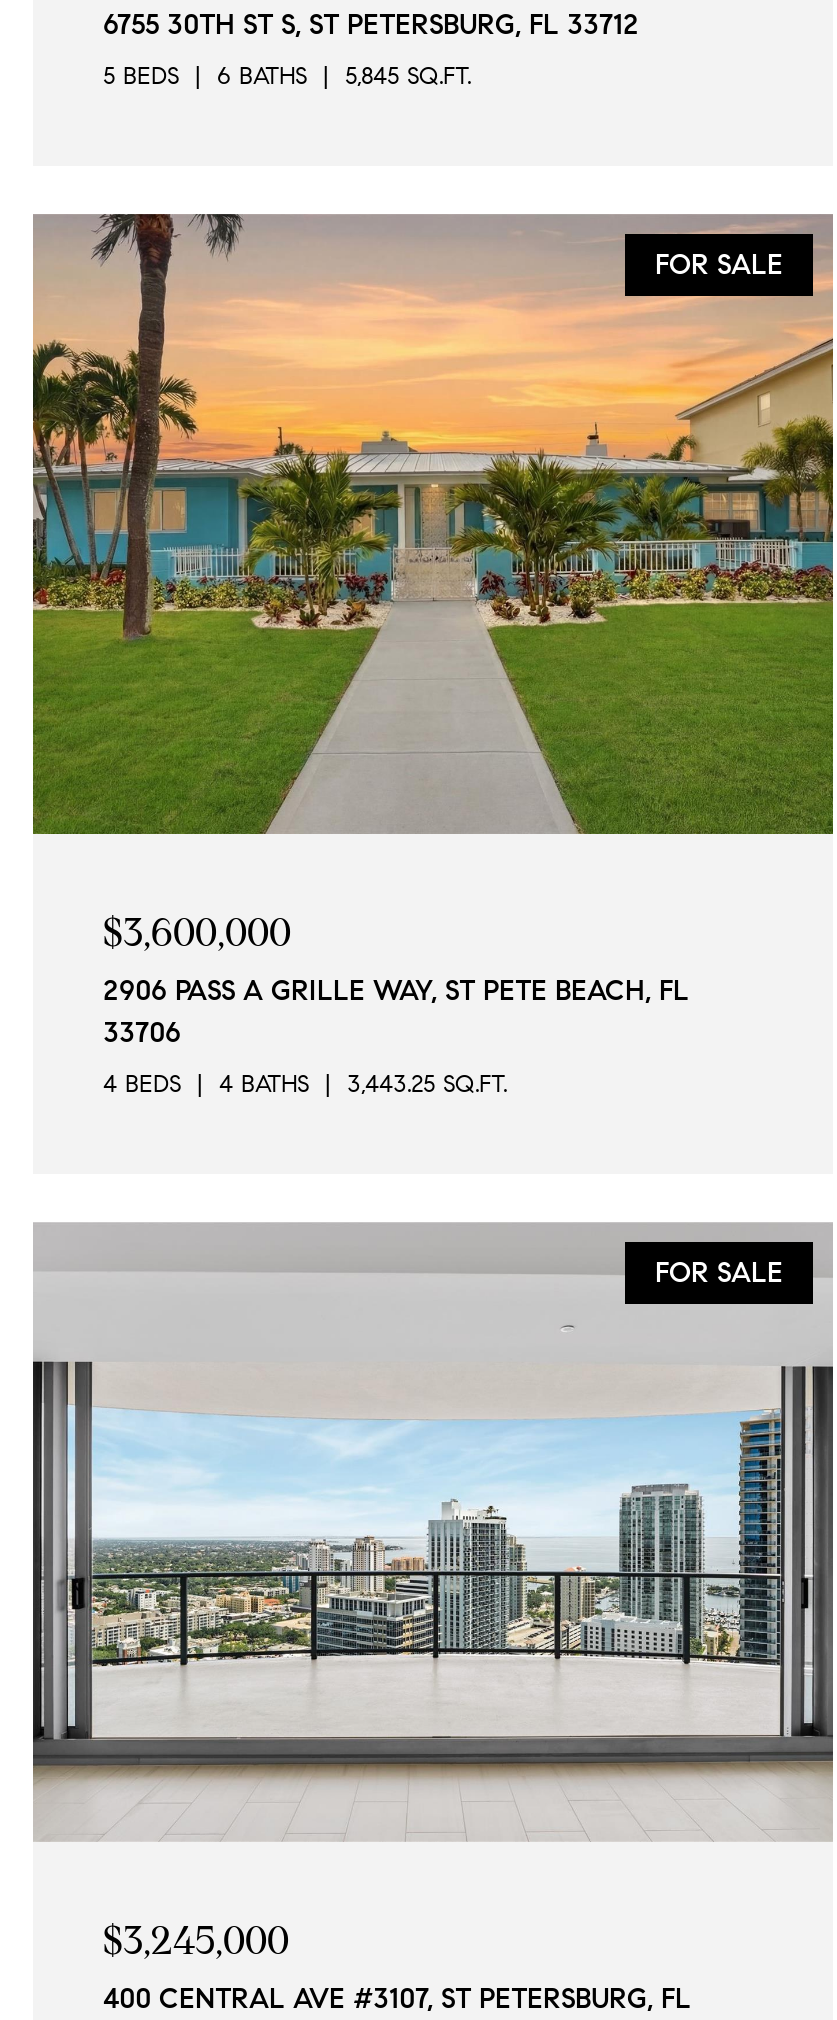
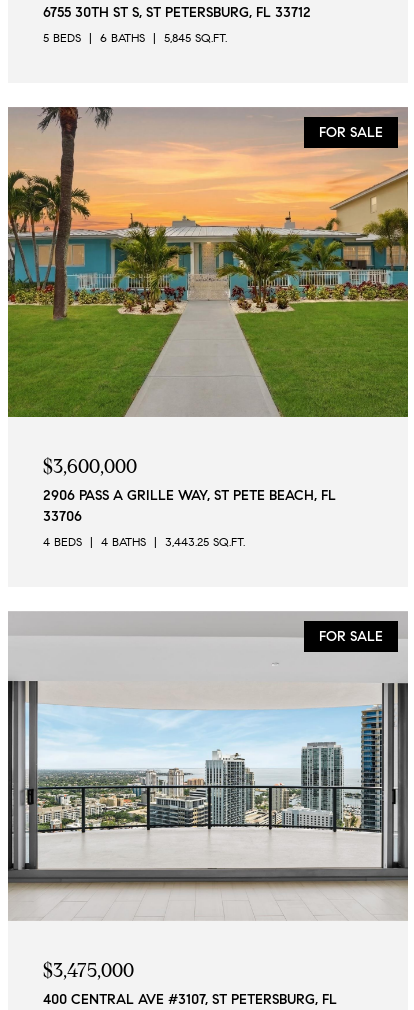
[103,1916,289,1966] $3,245,000 -> [43,958,134,983] $3,475,000

